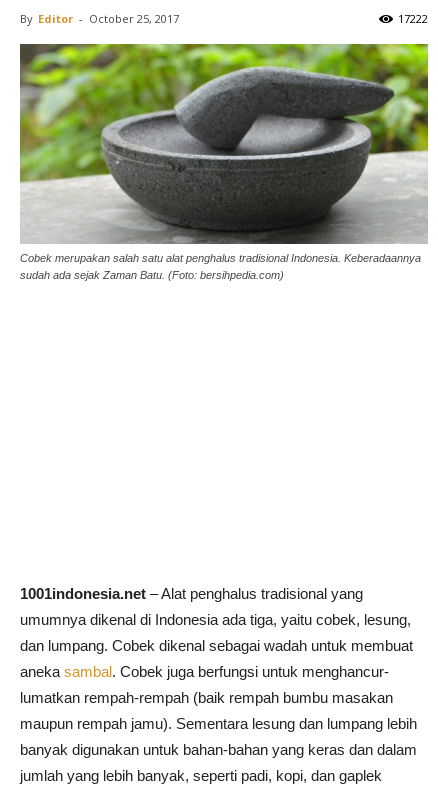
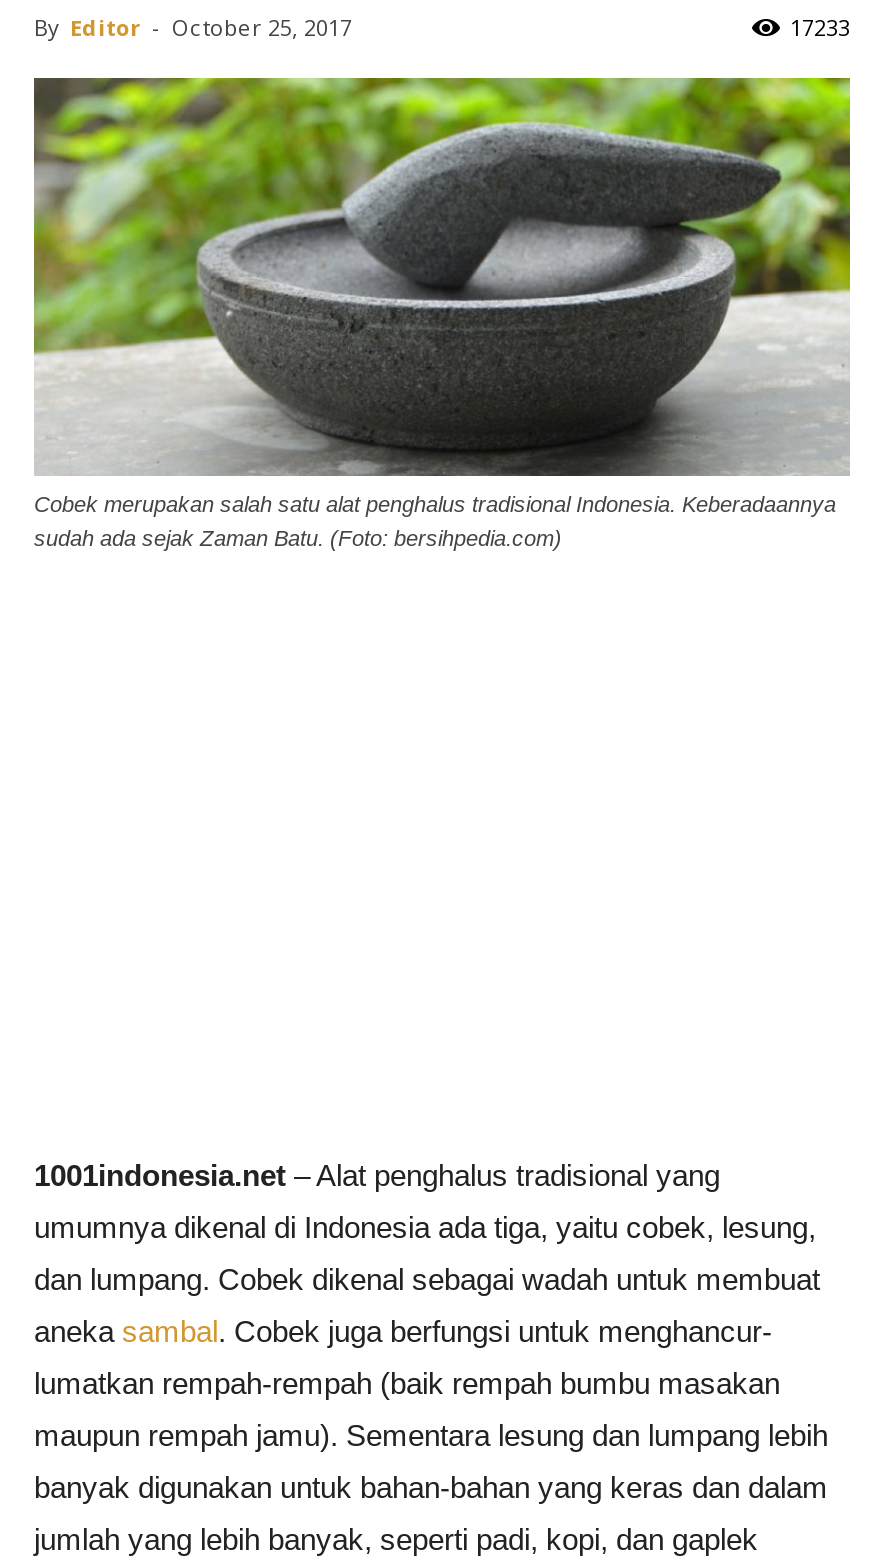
[398,11,428,26] 17222 -> [790,12,850,42] 17233

